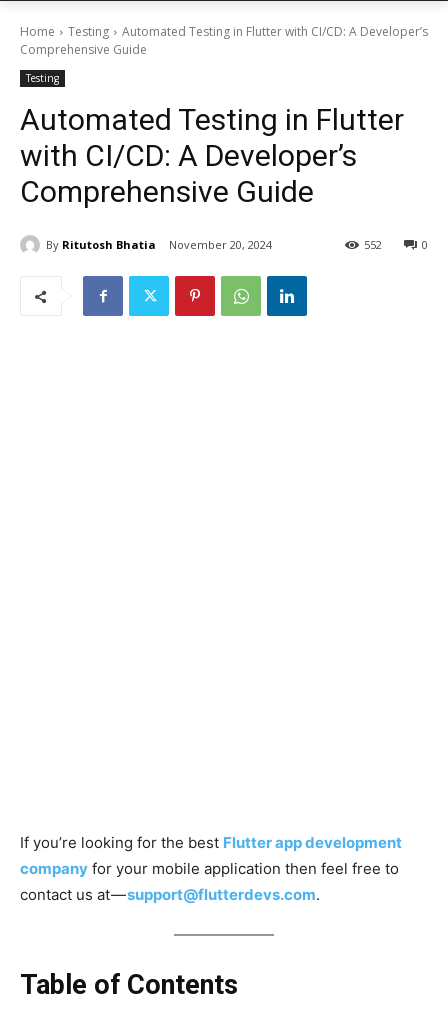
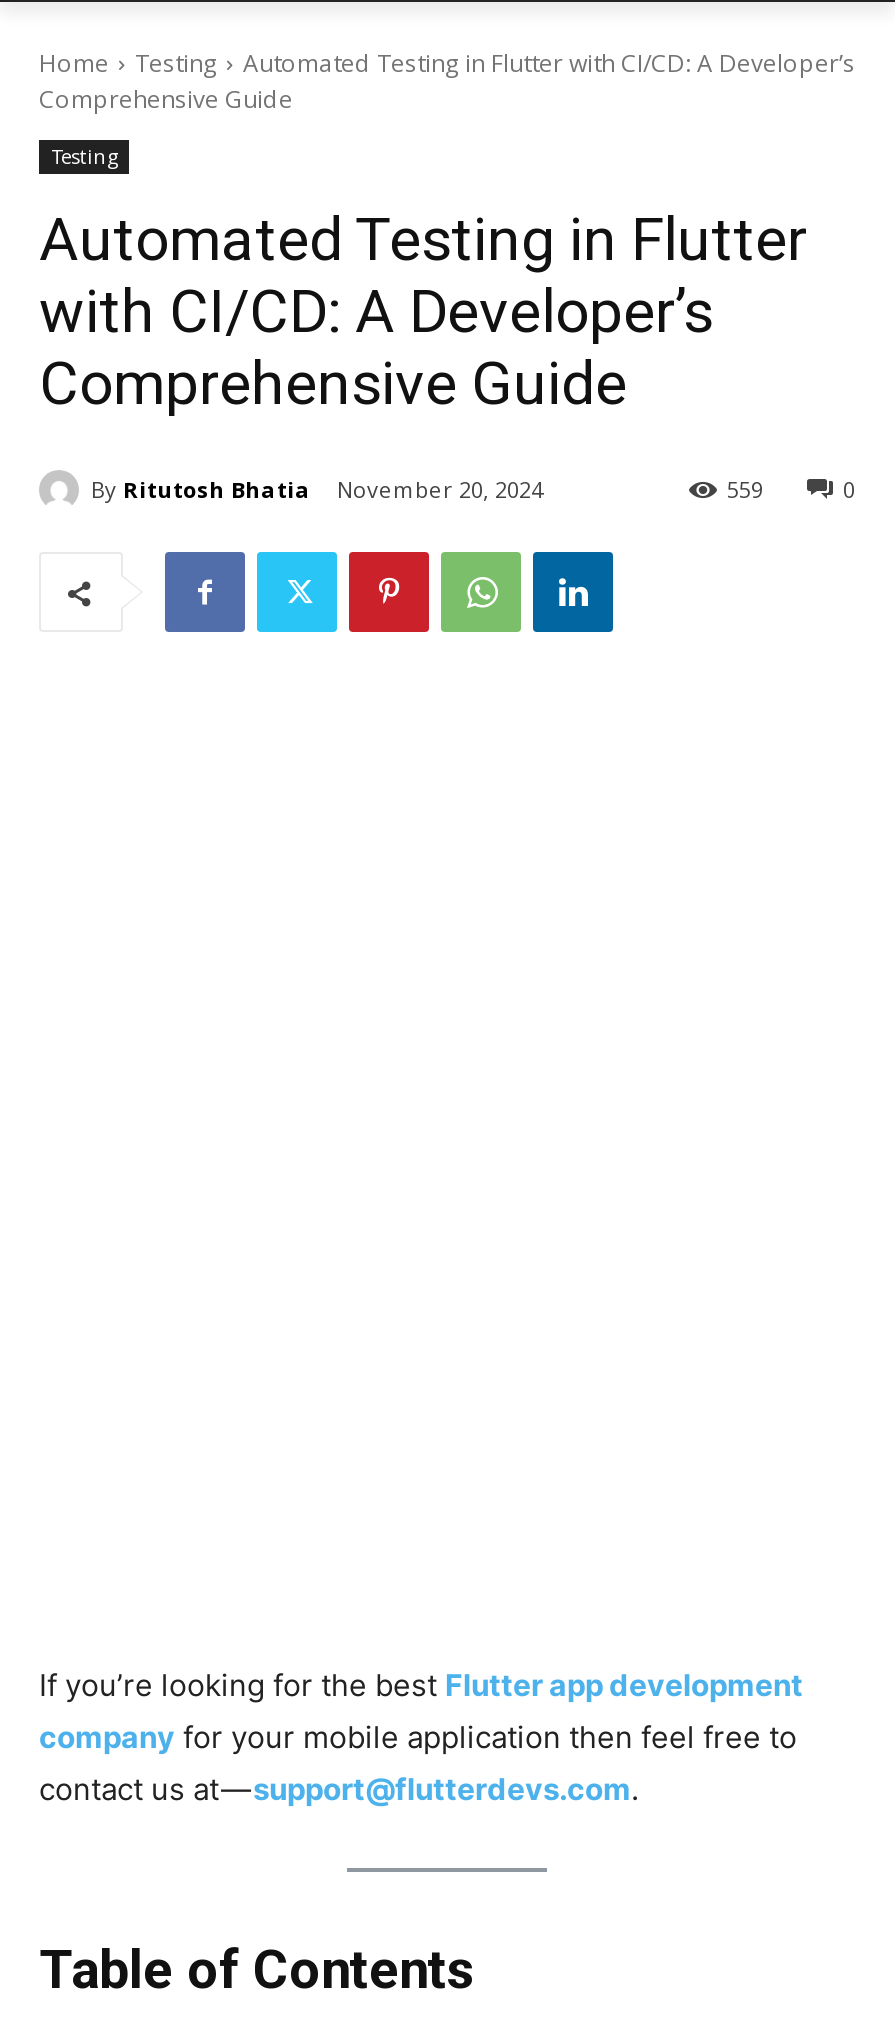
[364,237,382,252] 552 -> [727,474,763,504] 559

